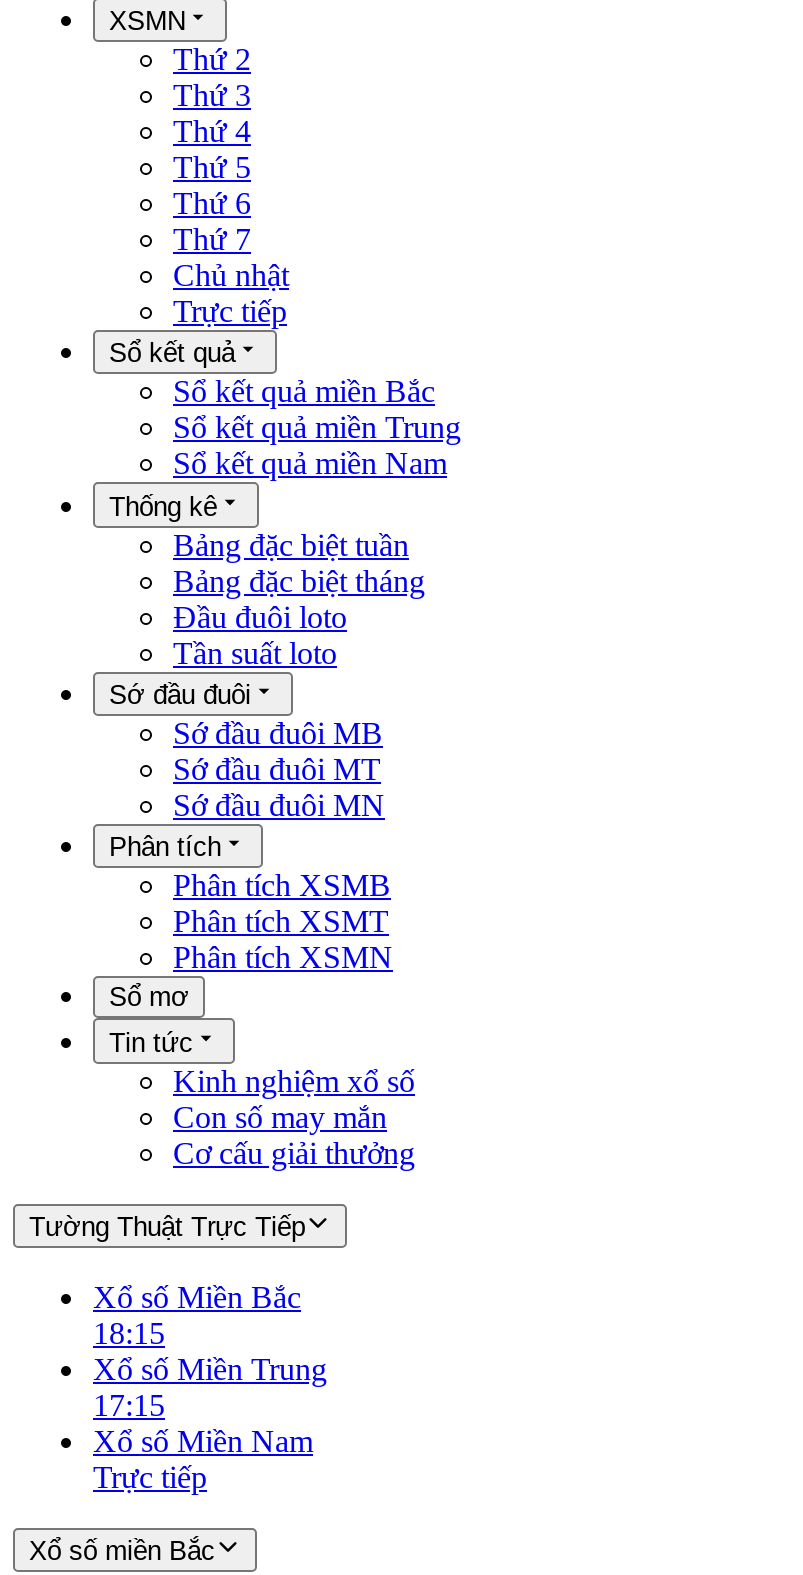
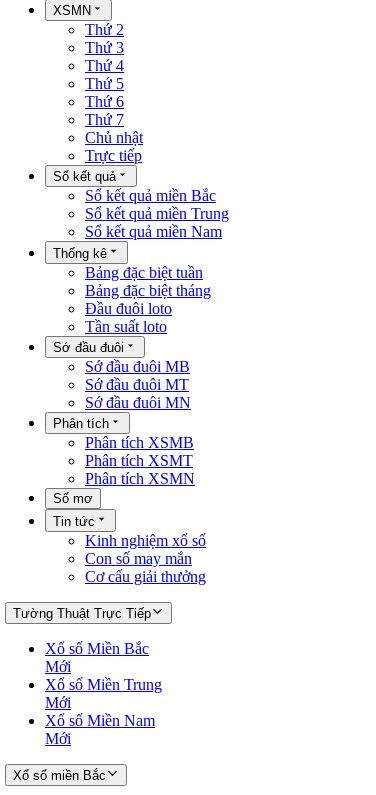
[93,1316,165,1350] 18:15 -> [45,658,71,675] Mới
[93,1388,165,1422] 17:15 -> [45,694,71,711] Mới
[93,1460,207,1494] Trực tiếp -> [45,730,71,747] Mới

